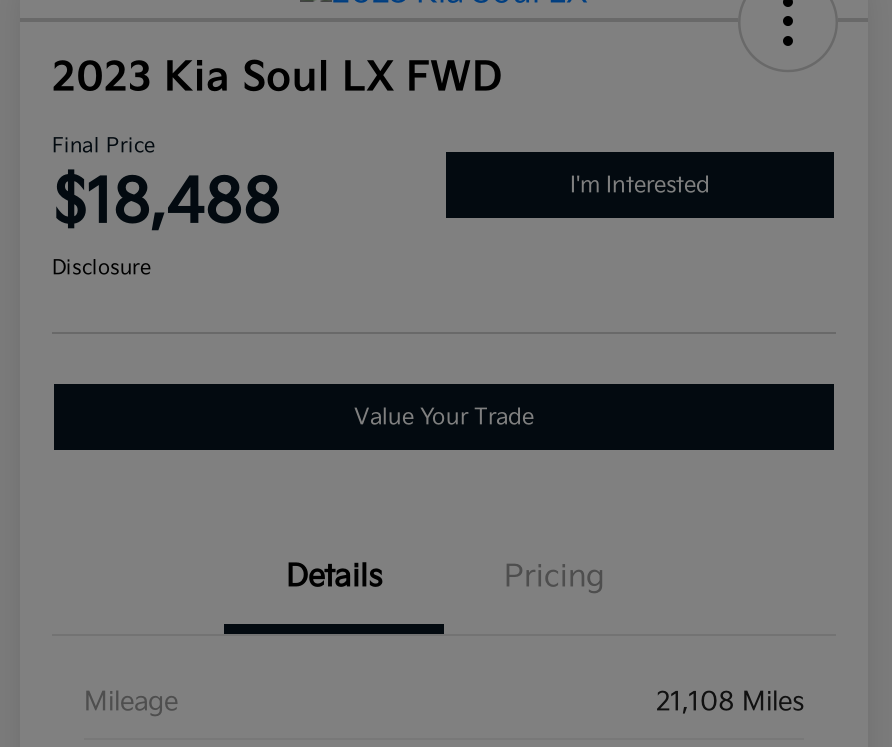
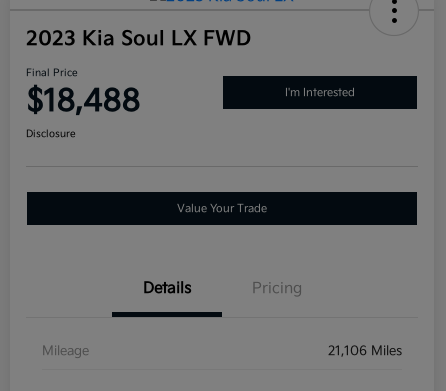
[656,686,804,718] 21,108 Miles -> [328,343,402,359] 21,106 Miles

